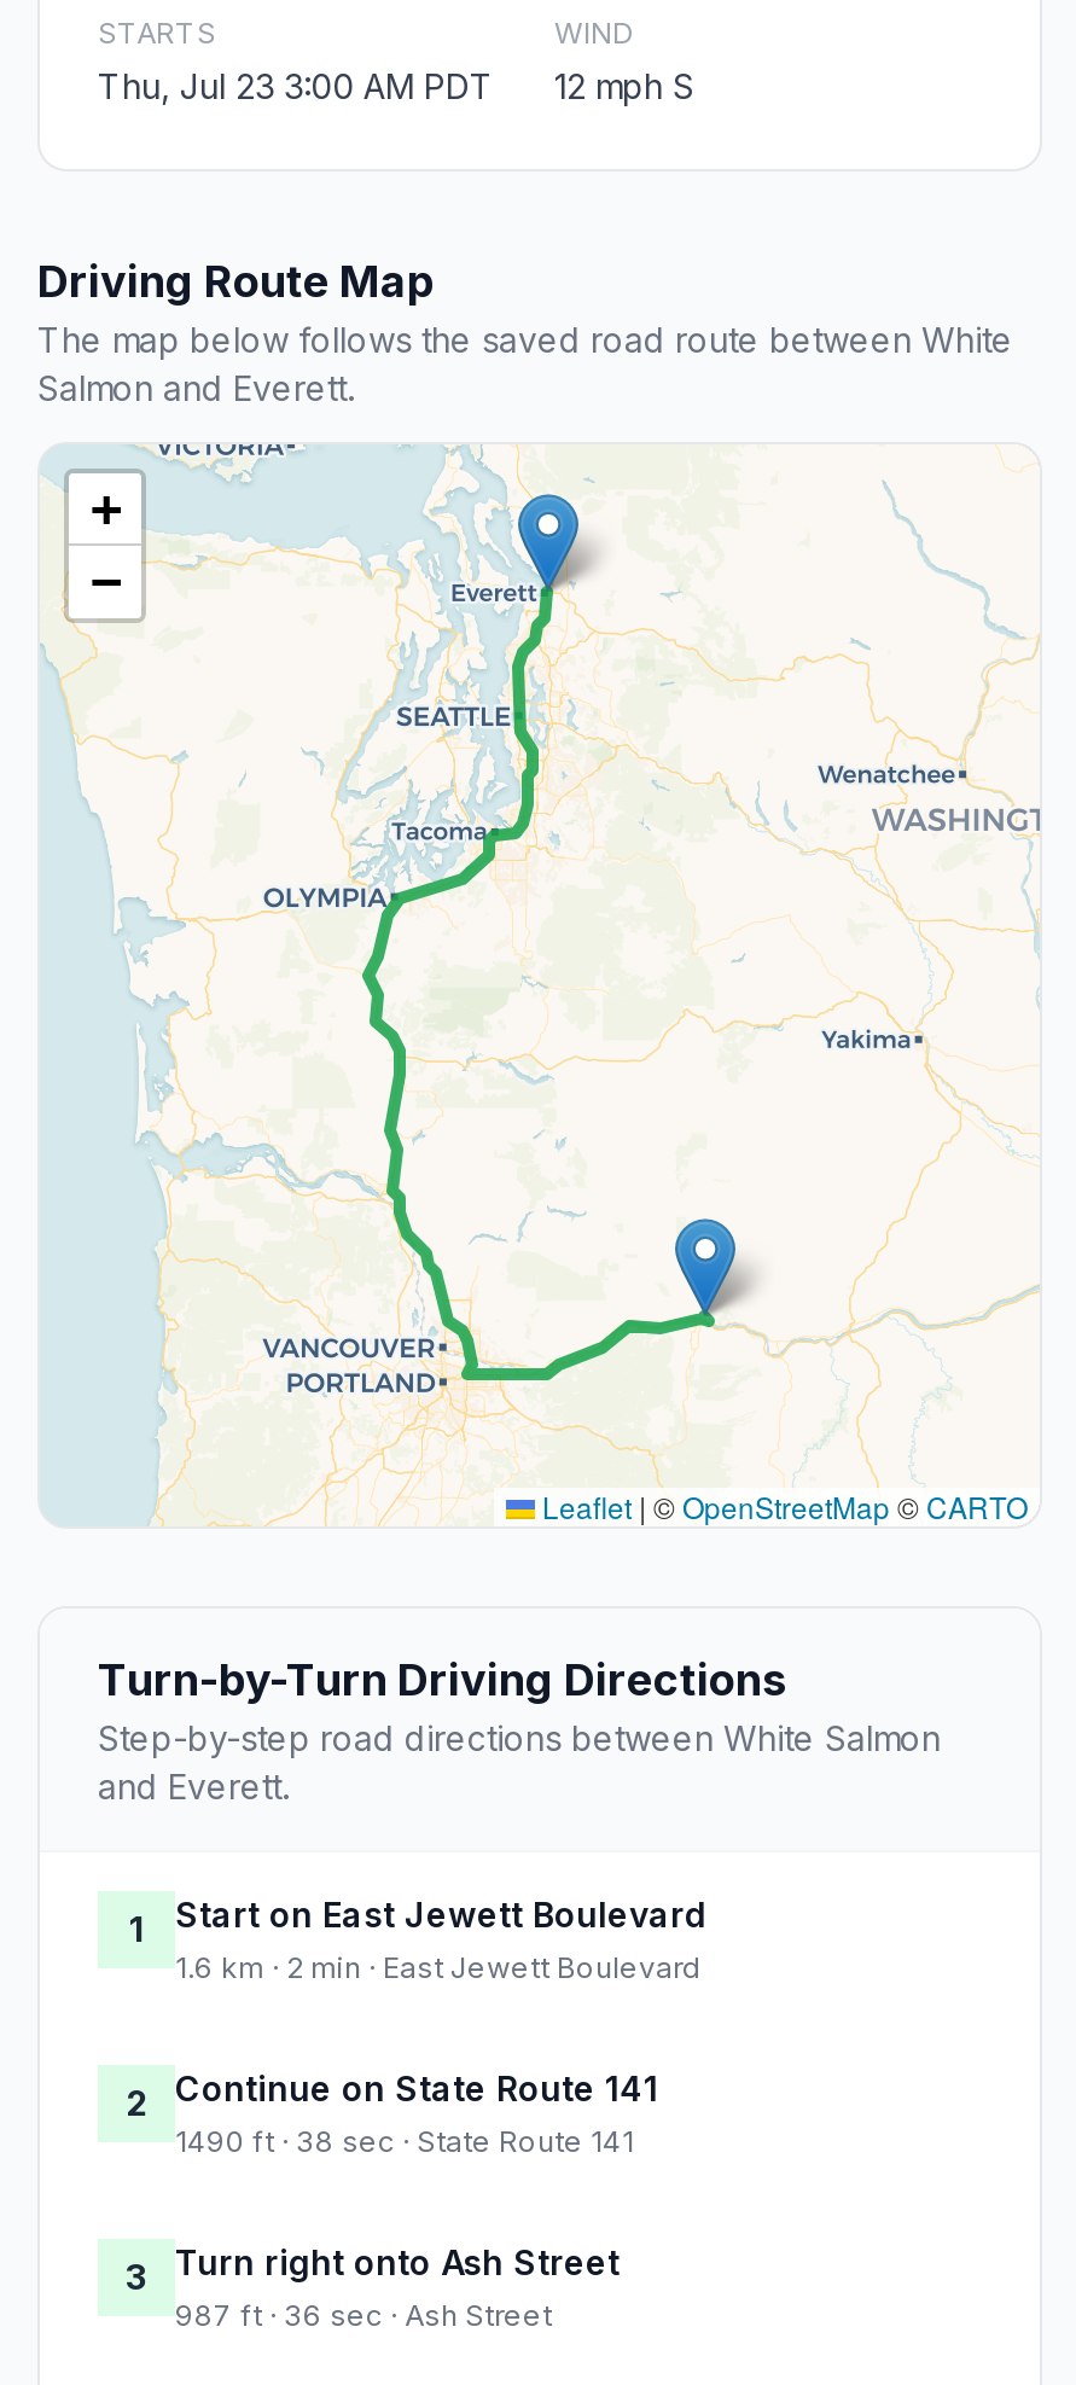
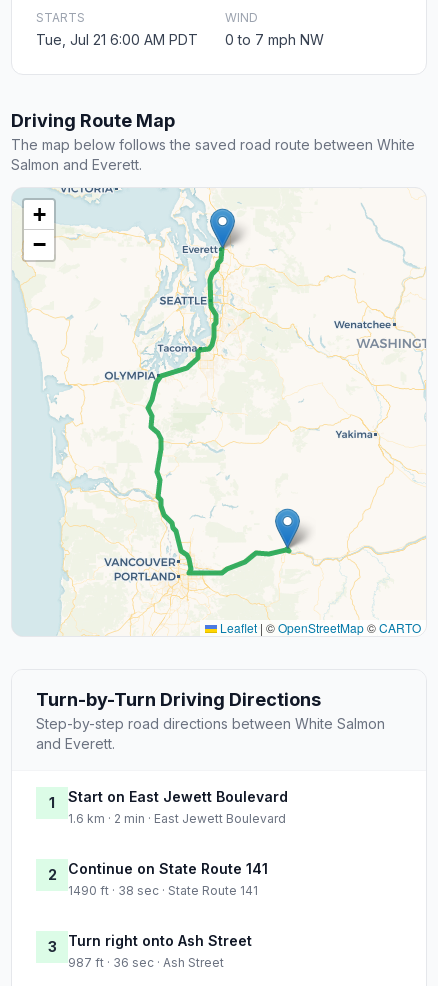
[98,66,494,107] Thu, Jul 23 3:00 AM PDT -> [36,31,198,48] Tue, Jul 21 6:00 AM PDT
[554,66,694,107] 12 mph S -> [225,31,324,48] 0 to 7 mph NW

